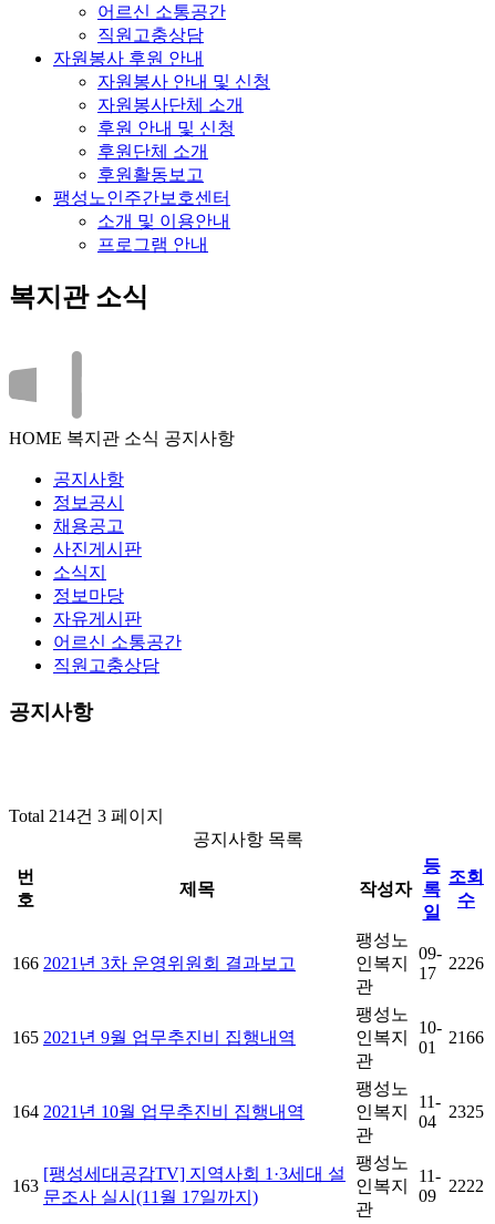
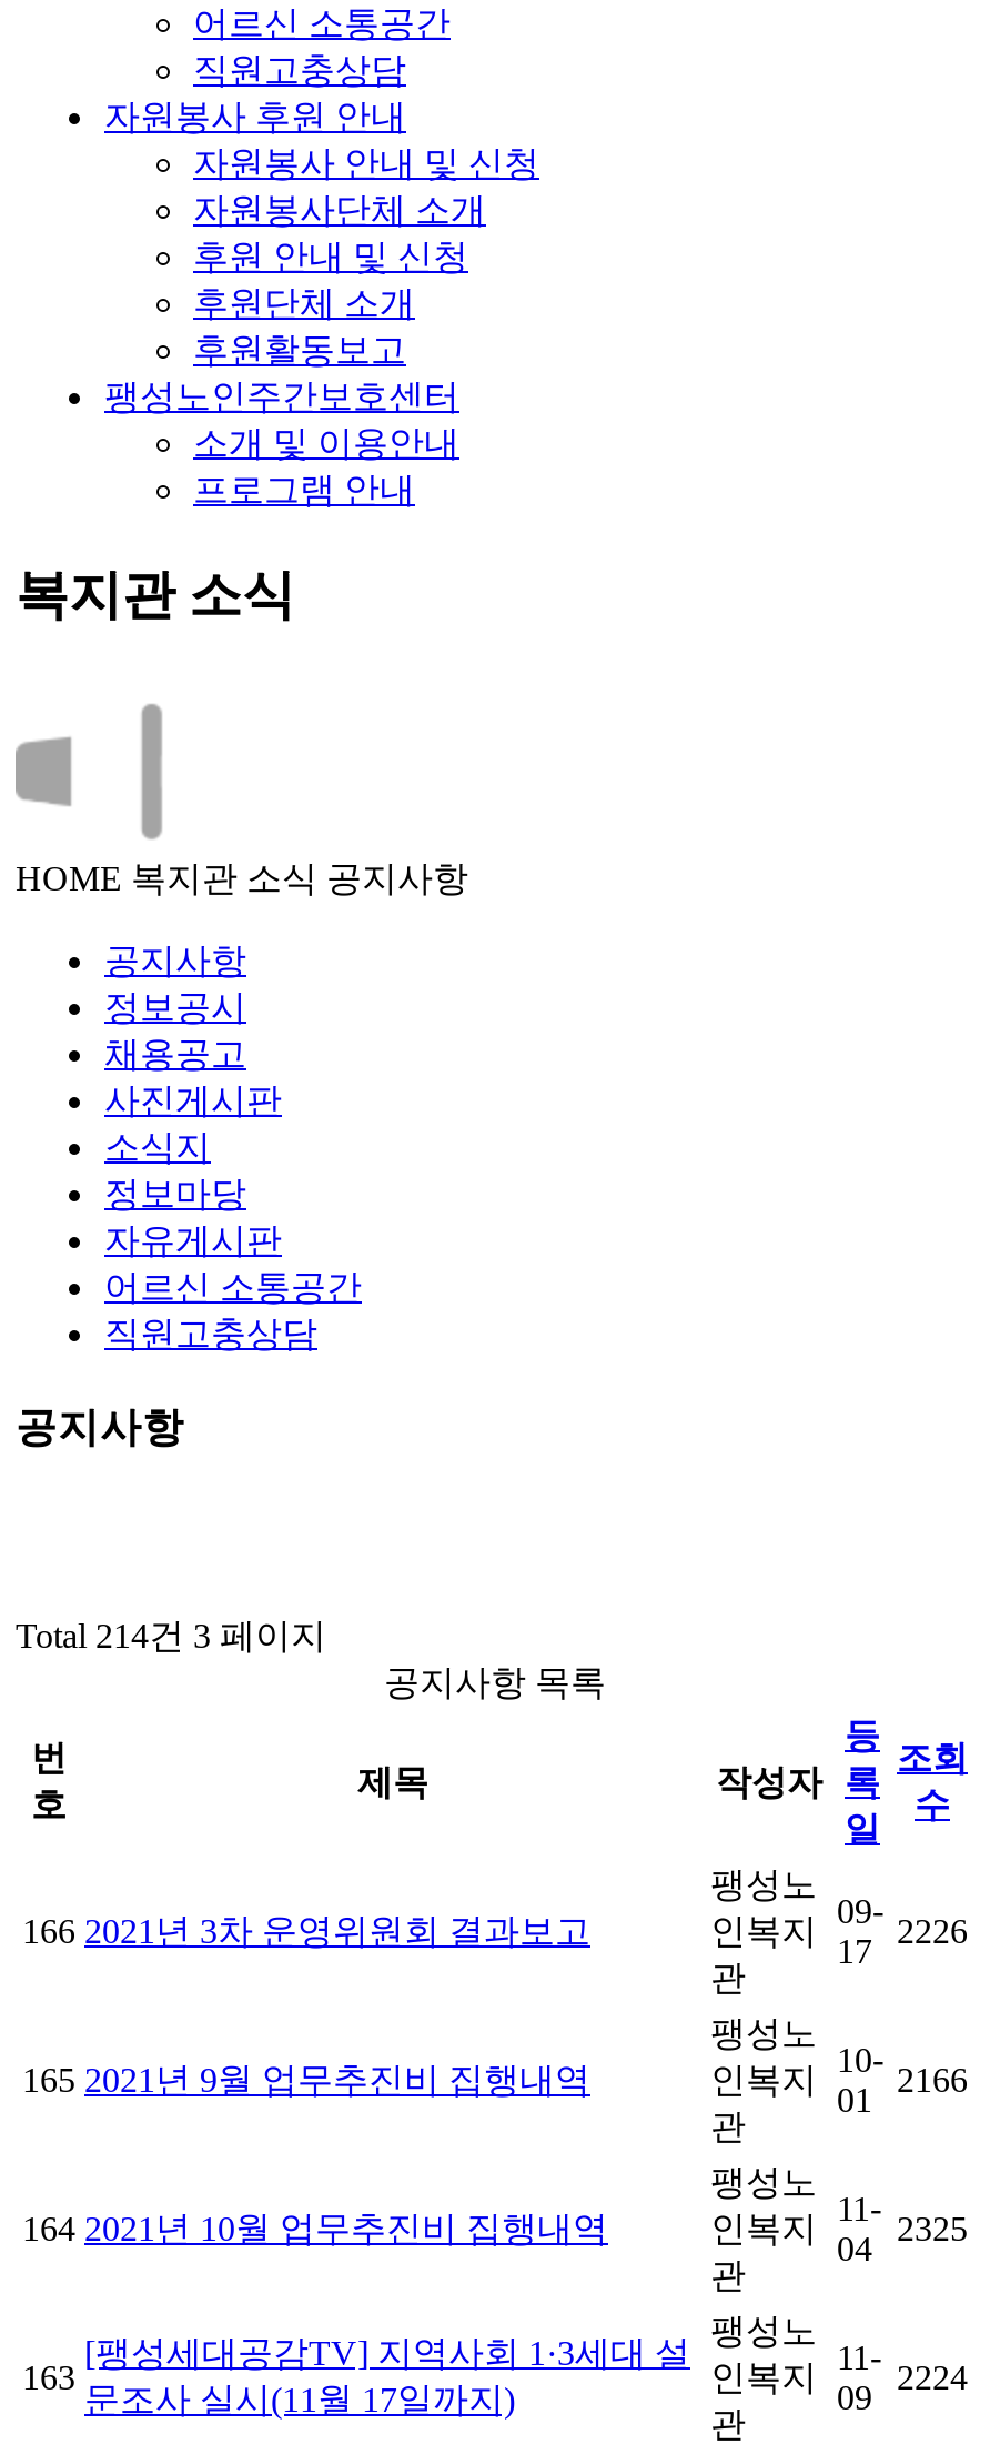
[448,1176,484,1195] 2222 -> [897,2358,968,2396] 2224

